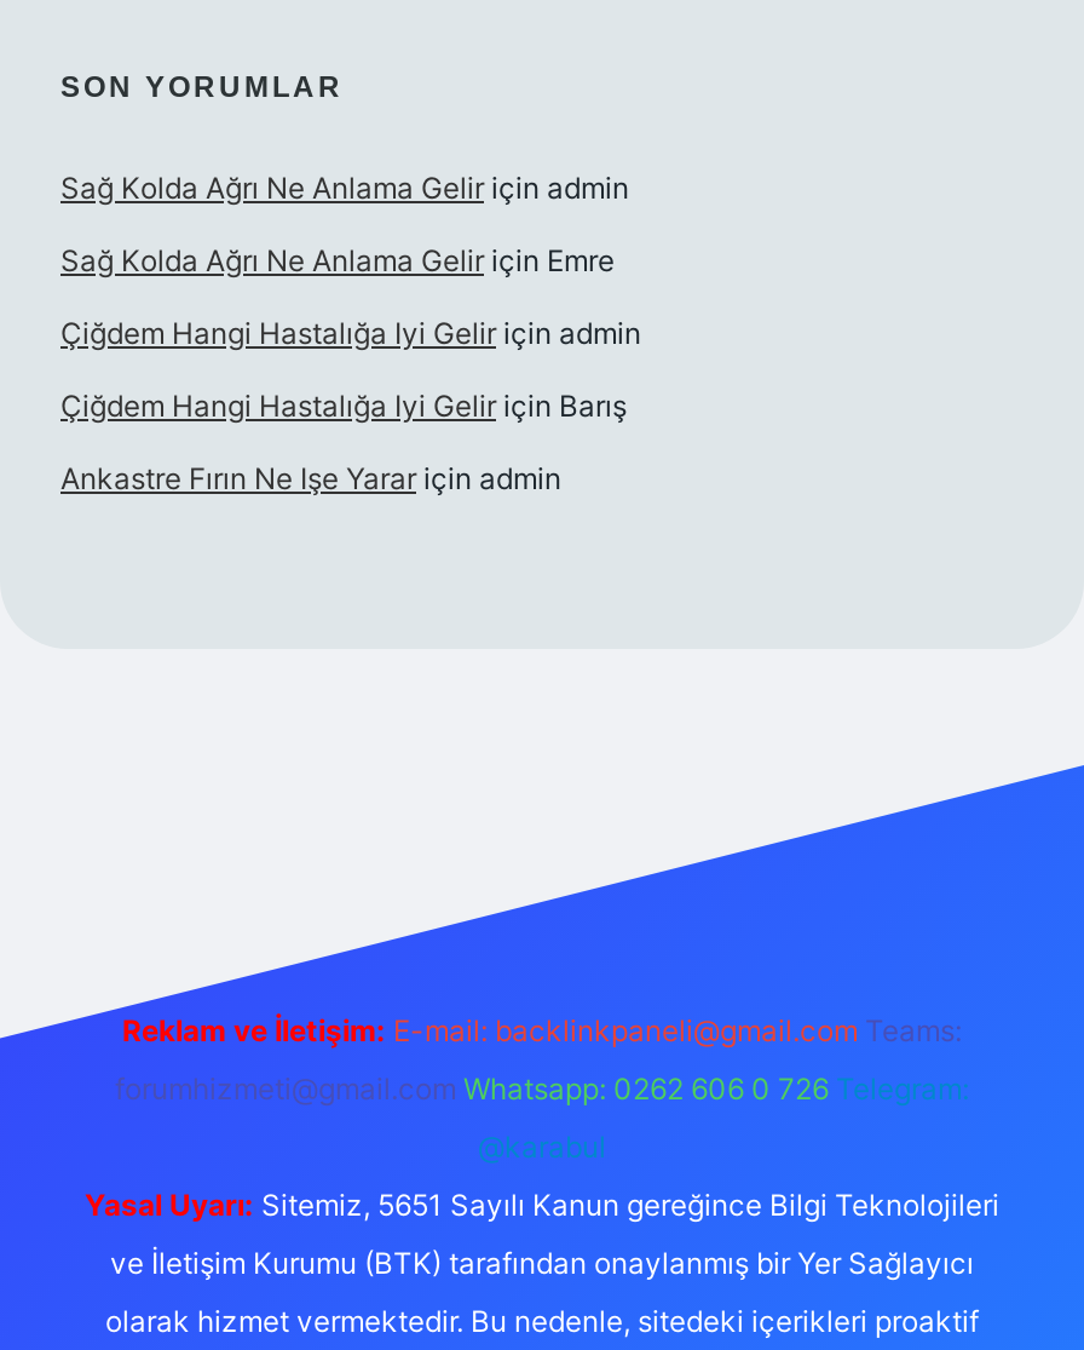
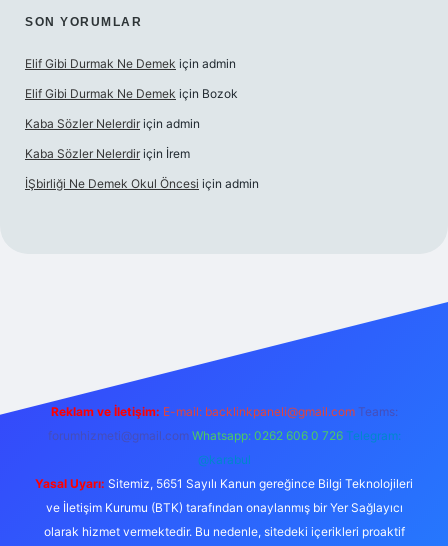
[60,170,629,206] Sağ Kolda Ağrı Ne Anlama Gelir için admin -> [25,56,236,71] Elif Gibi Durmak Ne Demek için admin
[60,242,615,278] Sağ Kolda Ağrı Ne Anlama Gelir için Emre -> [25,86,238,101] Elif Gibi Durmak Ne Demek için Bozok
[60,315,641,351] Çiğdem Hangi Hastalığa Iyi Gelir için admin -> [25,116,200,131] Kaba Sözler Nelerdir için admin
[60,387,627,424] Çiğdem Hangi Hastalığa Iyi Gelir için Barış -> [25,146,190,161] Kaba Sözler Nelerdir için İrem
[60,460,561,496] Ankastre Fırın Ne Işe Yarar için admin -> [25,176,259,191] İŞbirliği Ne Demek Okul Öncesi için admin

